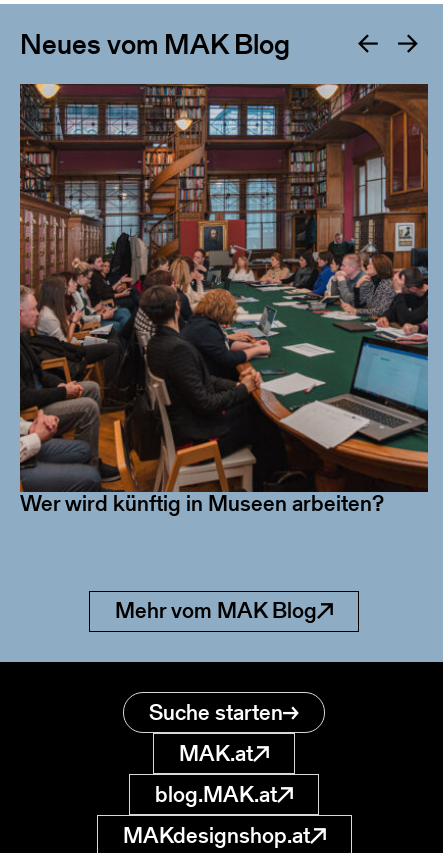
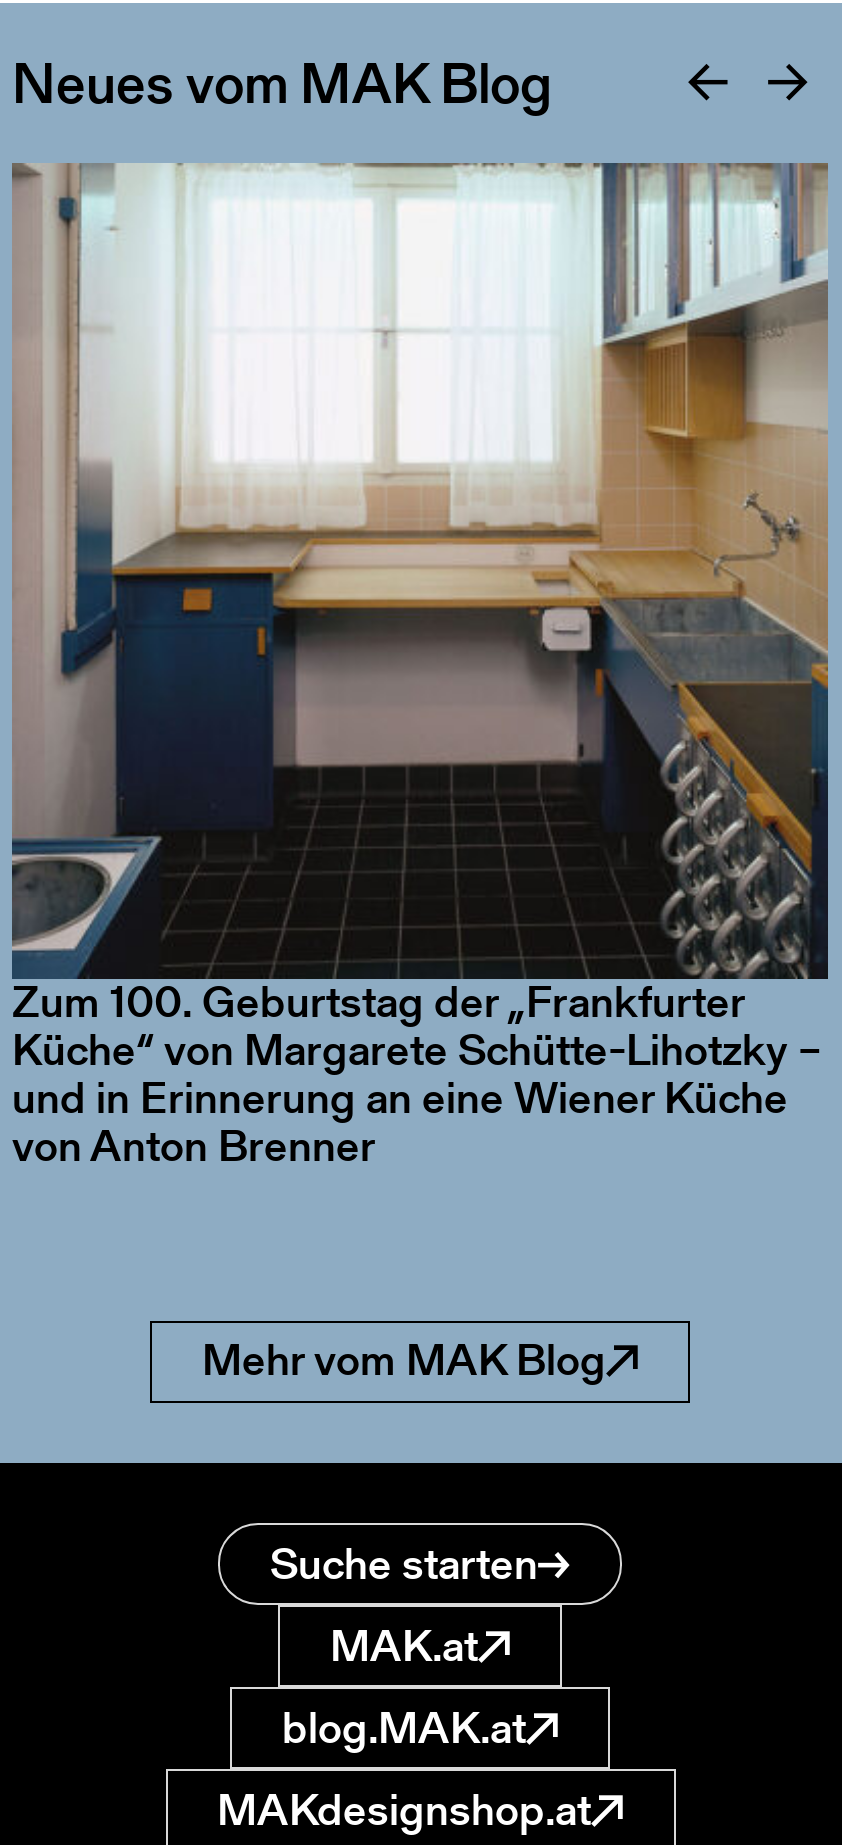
[19,83,429,432] [image] -> [12,163,830,973] [image]
[20,488,384,519] Wer wird künftig in Museen arbeiten? -> [12,970,822,1176] Zum 100. Geburtstag der „Frankfurter | Küche“ von Margarete Schütte-Lihotzky – | und in Erinnerung an eine Wiener Küche | von Anton Brenner

